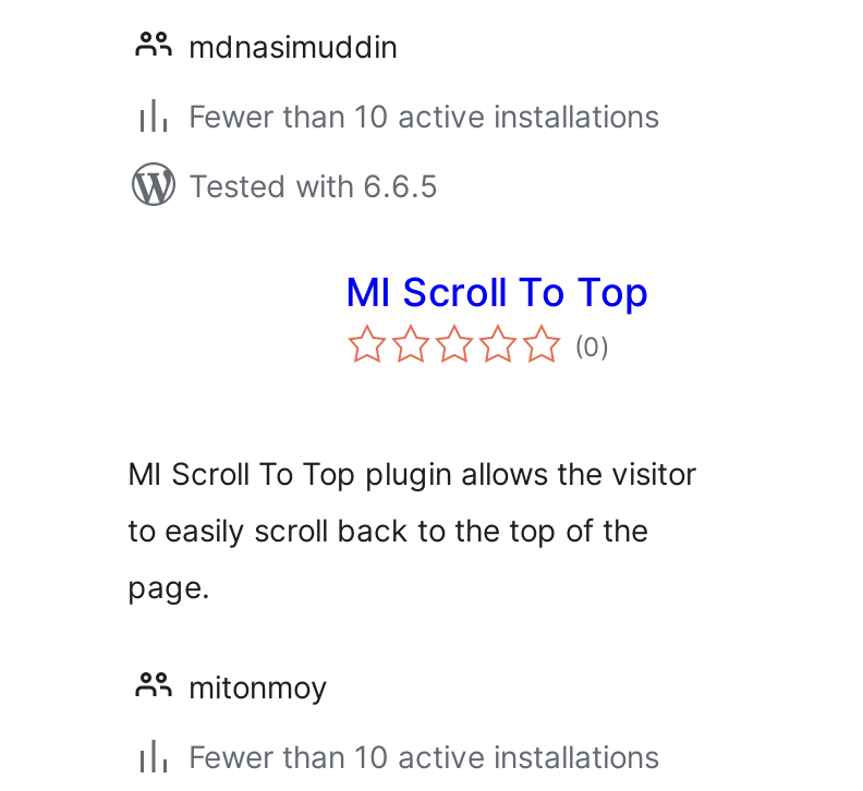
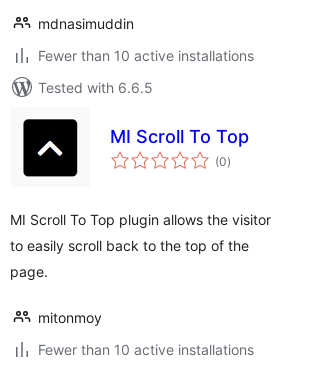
none -> [22,118,79,178] [image]

